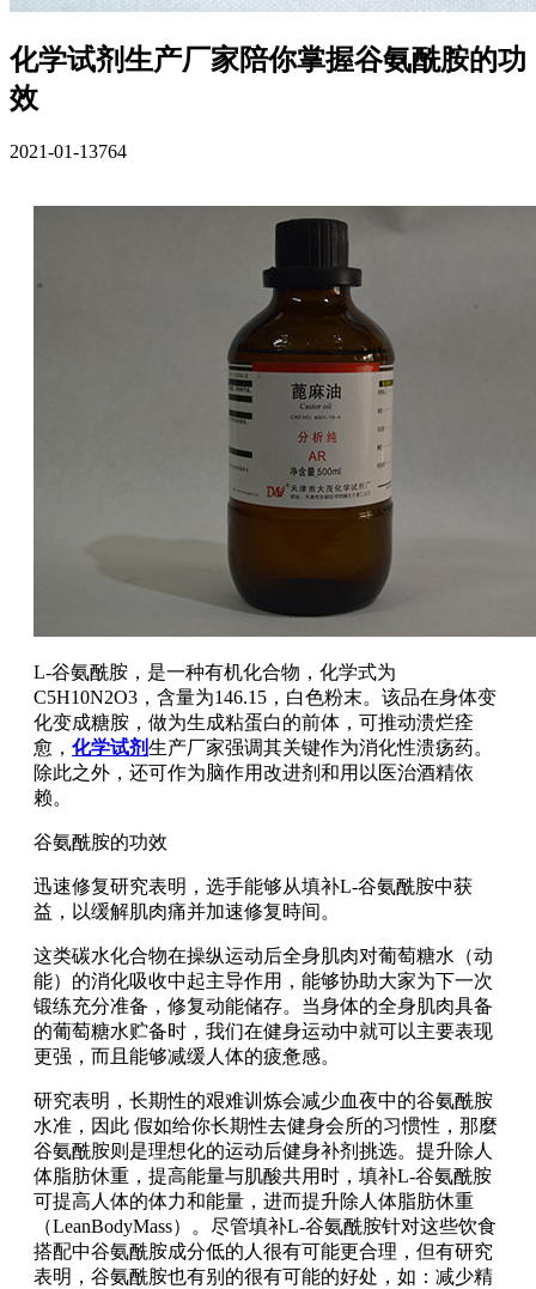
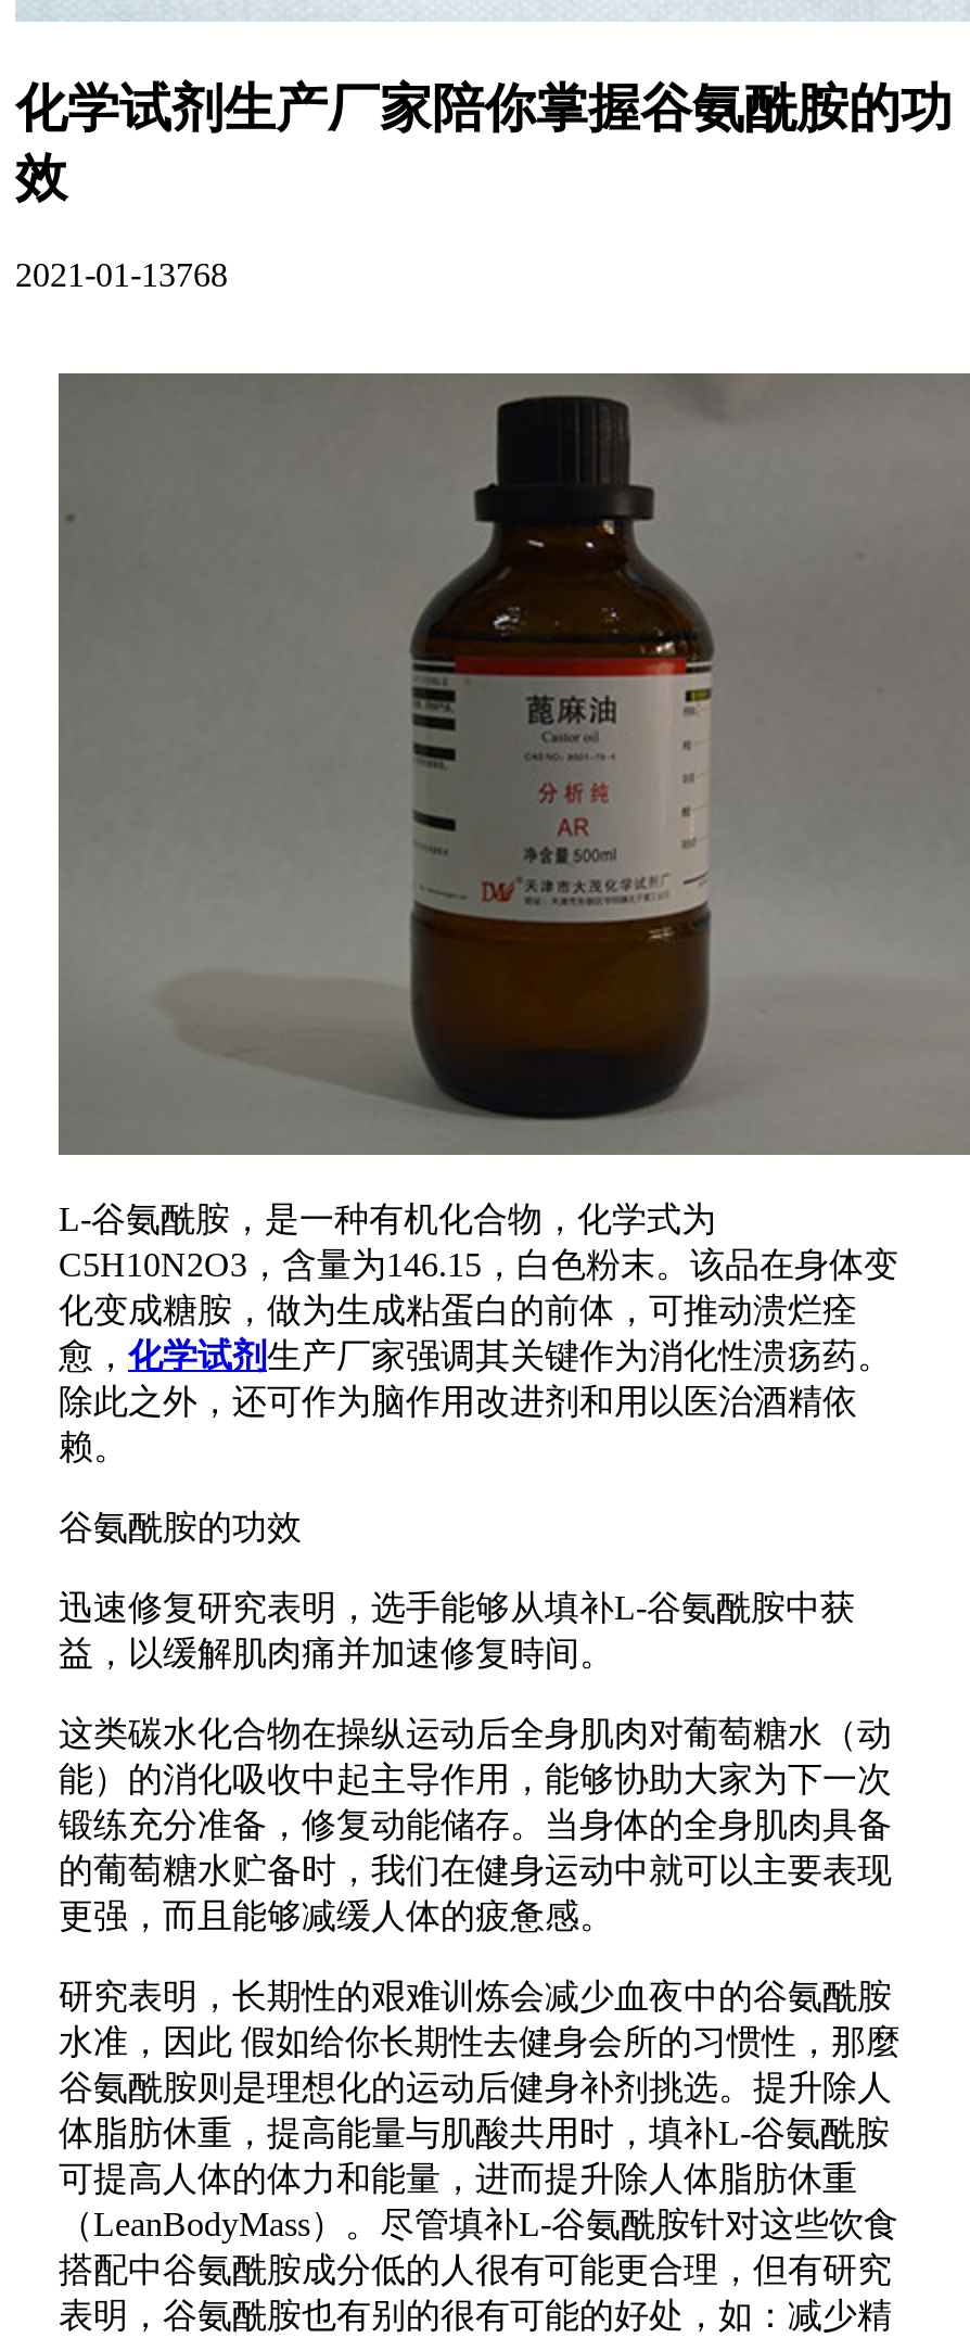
[10,141,127,162] 2021-01-13764 -> [15,257,228,293] 2021-01-13768

